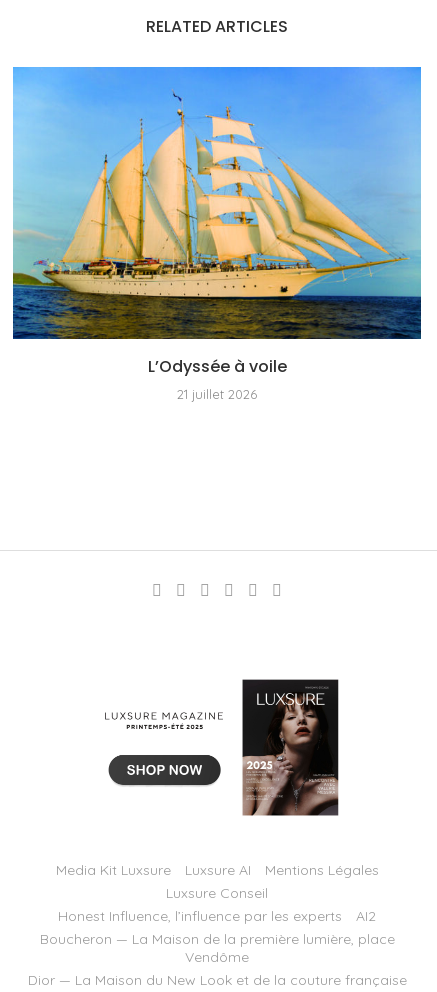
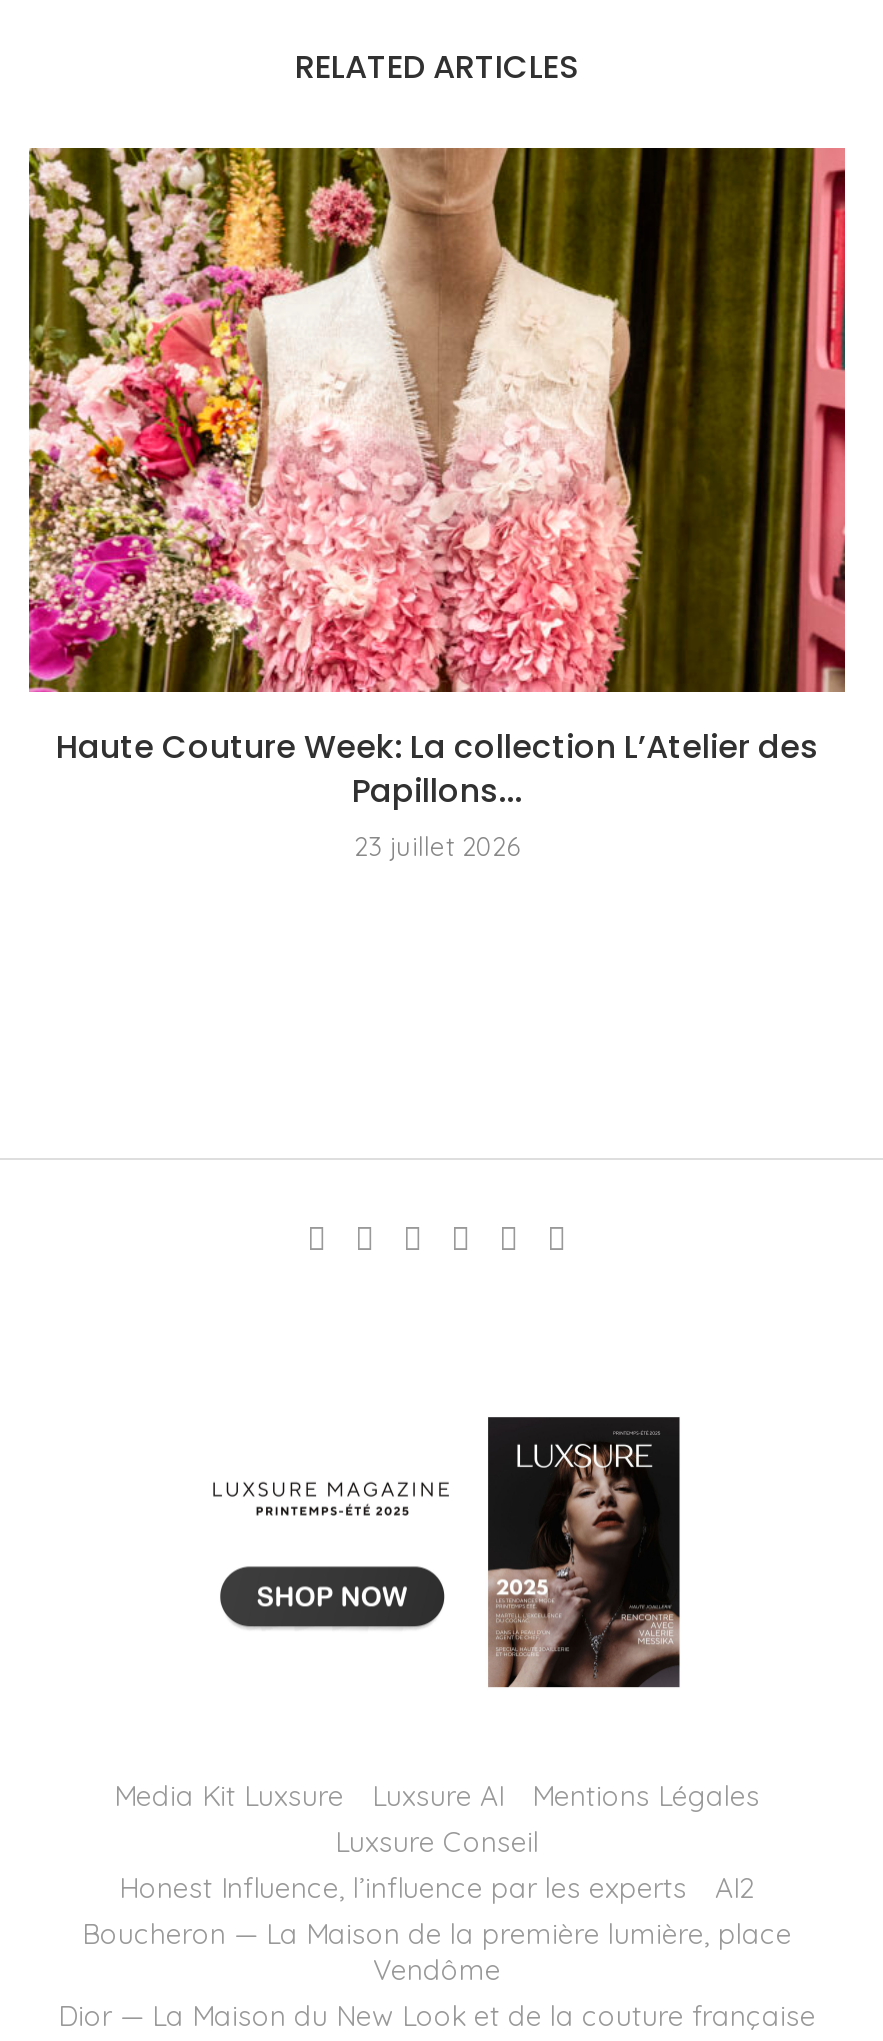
[12,66,422,402] [image] | L’Odyssée à voile | 21 juillet 2026 -> [27,145,847,862] [image] | Haute Couture Week: La collection L’Atelier des | Papillons... | 23 juillet 2026

